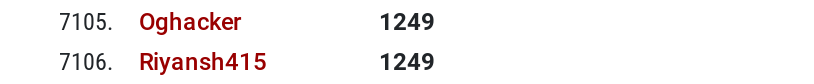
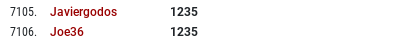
[139,8,435,36] Oghacker | 1249 -> [50,5,198,19] Javiergodos | 1235
[139,48,435,76] Riyansh415 | 1249 -> [50,25,198,39] Joe36 | 1235

